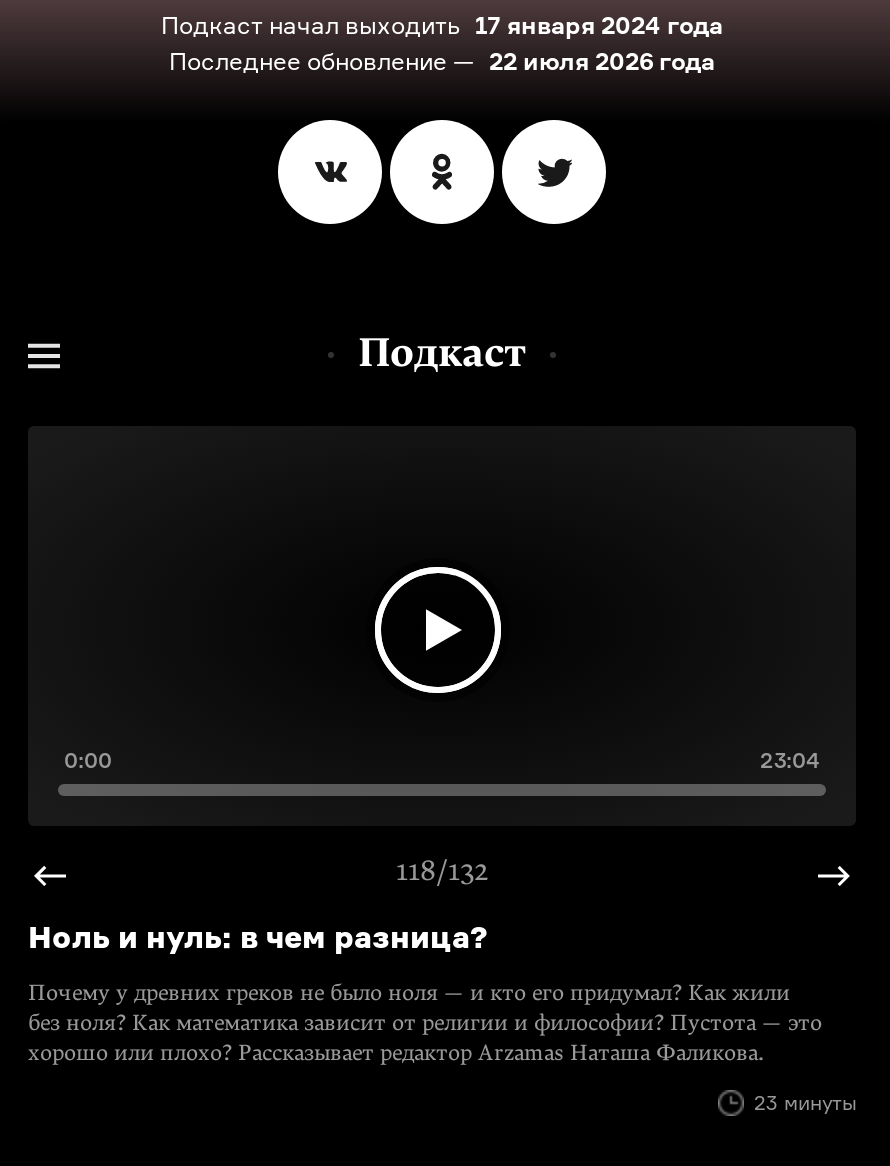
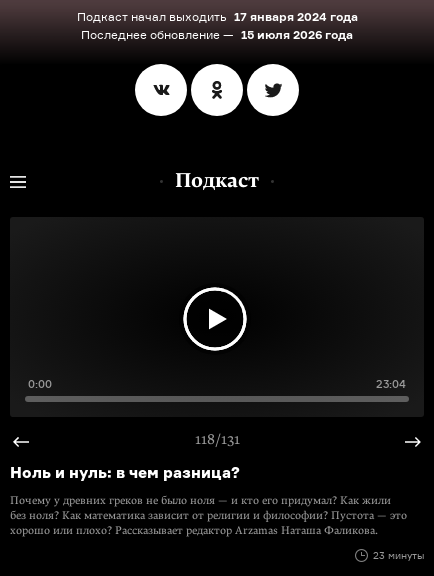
[169,46,715,76] Последнее обновление — 22 июля 2026 года -> [81,27,353,42] Последнее обновление — 15 июля 2026 года
[396,854,488,888] 118/132 -> [194,431,239,448] 118/131

